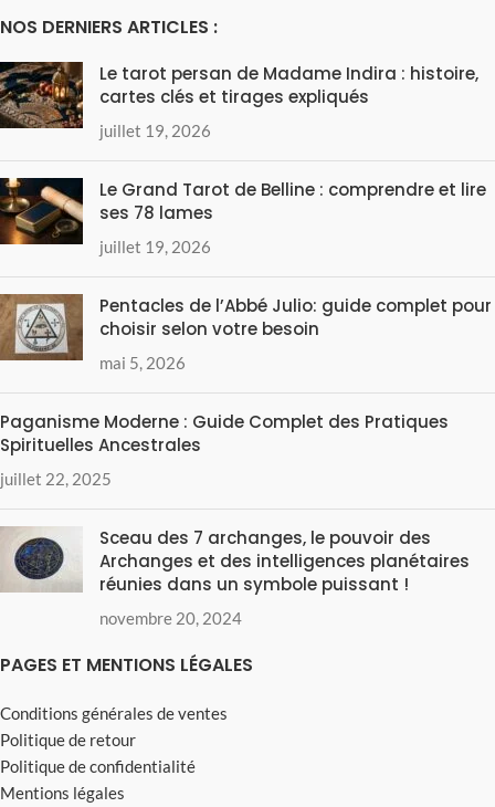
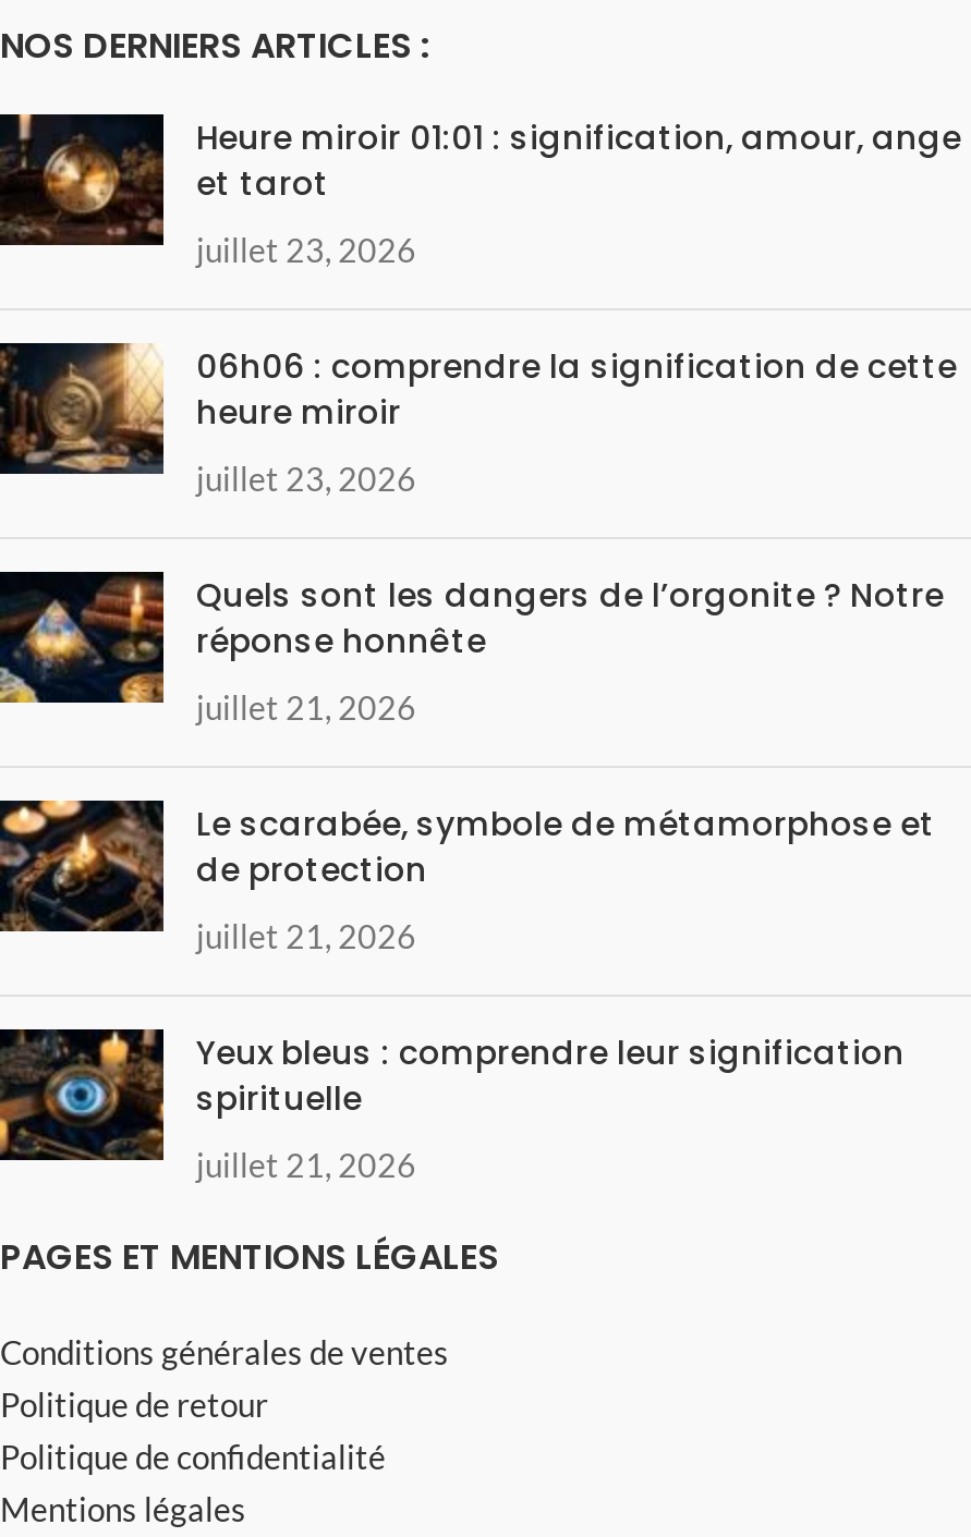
[3,61,478,129] [image] | Le tarot persan de Madame Indira : histoire, | cartes clés et tirages expliqués -> [7,112,961,245] [image] | Heure miroir 01:01 : signification, amour, ange | et tarot
[99,120,211,140] juillet 19, 2026 -> [196,229,416,268] juillet 23, 2026
[3,177,486,245] [image] | Le Grand Tarot de Belline : comprendre et lire | ses 78 lames -> [7,341,957,476] [image] | 06h06 : comprendre la signification de cette | heure miroir
[99,236,211,256] juillet 19, 2026 -> [196,458,416,497] juillet 23, 2026
[3,293,492,361] [image] | Pentacles de l’Abbé Julio: guide complet pour | choisir selon votre besoin -> [7,570,944,705] [image] | Quels sont les dangers de l’orgonite ? Notre | réponse honnête
[99,352,186,372] mai 5, 2026 -> [196,686,416,726] juillet 21, 2026
[0,410,449,456] Paganisme Moderne : Guide Complet des Pratiques | Spirituelles Ancestrales -> [196,800,935,891] Le scarabée, symbole de métamorphose et | de protection
[0,468,112,488] juillet 22, 2025 -> [196,915,416,954] juillet 21, 2026
[3,526,470,595] [image] | Sceau des 7 archanges, le pouvoir des | Archanges et des intelligences planétaires | réunies dans un symbole puissant ! -> [7,1027,905,1162] [image] | Yeux bleus : comprendre leur signification | spirituelle
[99,608,242,627] novembre 20, 2024 -> [196,1144,416,1183] juillet 21, 2026

